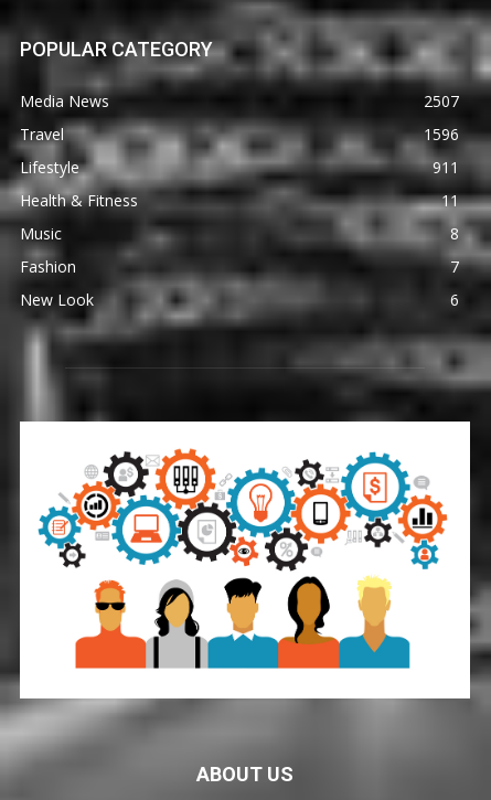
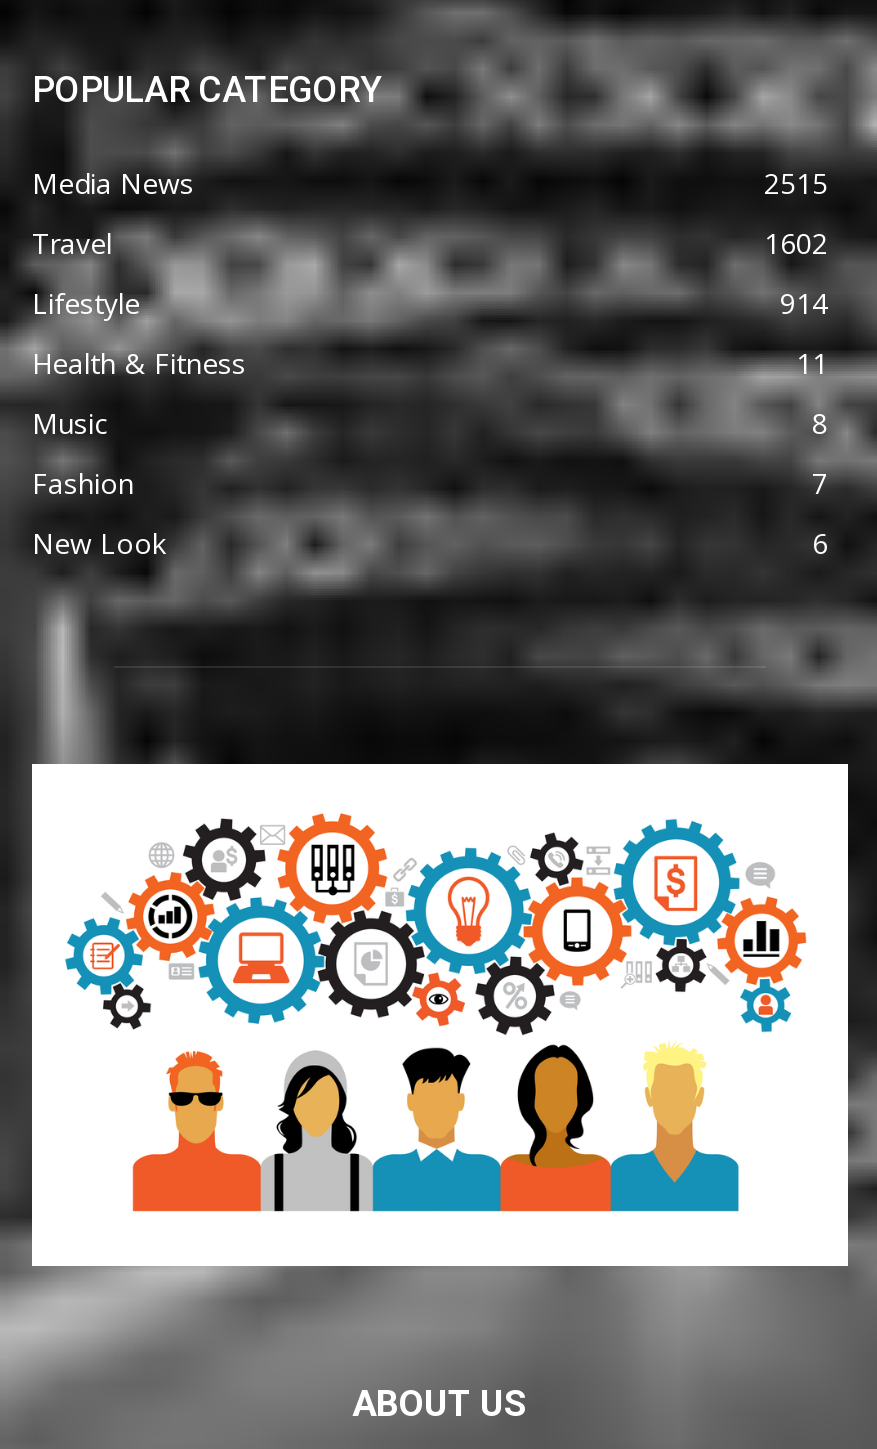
[424,90,459,111] 2507 -> [764,164,828,202] 2515
[424,124,459,145] 1596 -> [764,224,828,262] 1602
[433,157,459,178] 911 -> [780,284,828,322] 914

